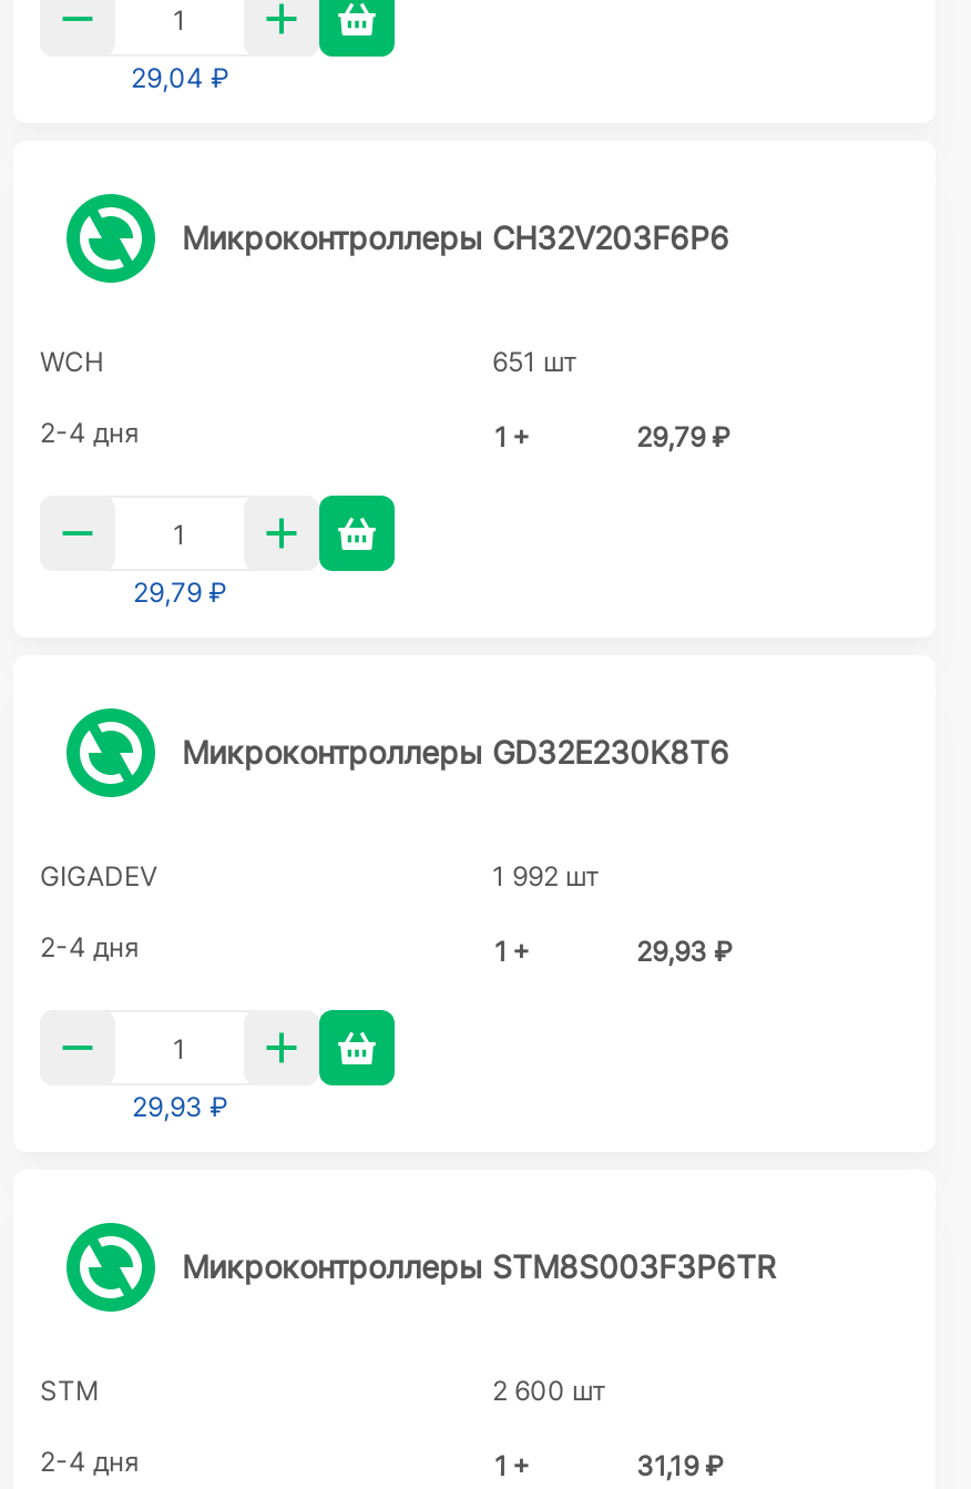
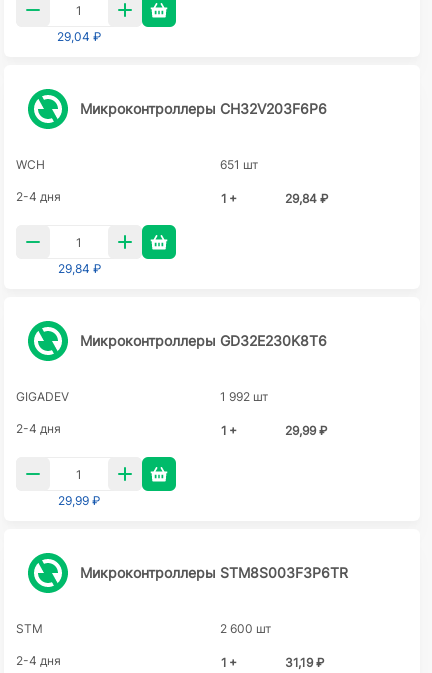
[636,420,729,453] 29,79 ₽ -> [285,191,328,206] 29,84 ₽
[133,575,226,609] 29,79 ₽ -> [57,261,100,276] 29,84 ₽
[636,935,732,968] 29,93 ₽ -> [285,423,327,438] 29,99 ₽
[132,1090,227,1123] 29,93 ₽ -> [58,493,100,508] 29,99 ₽

